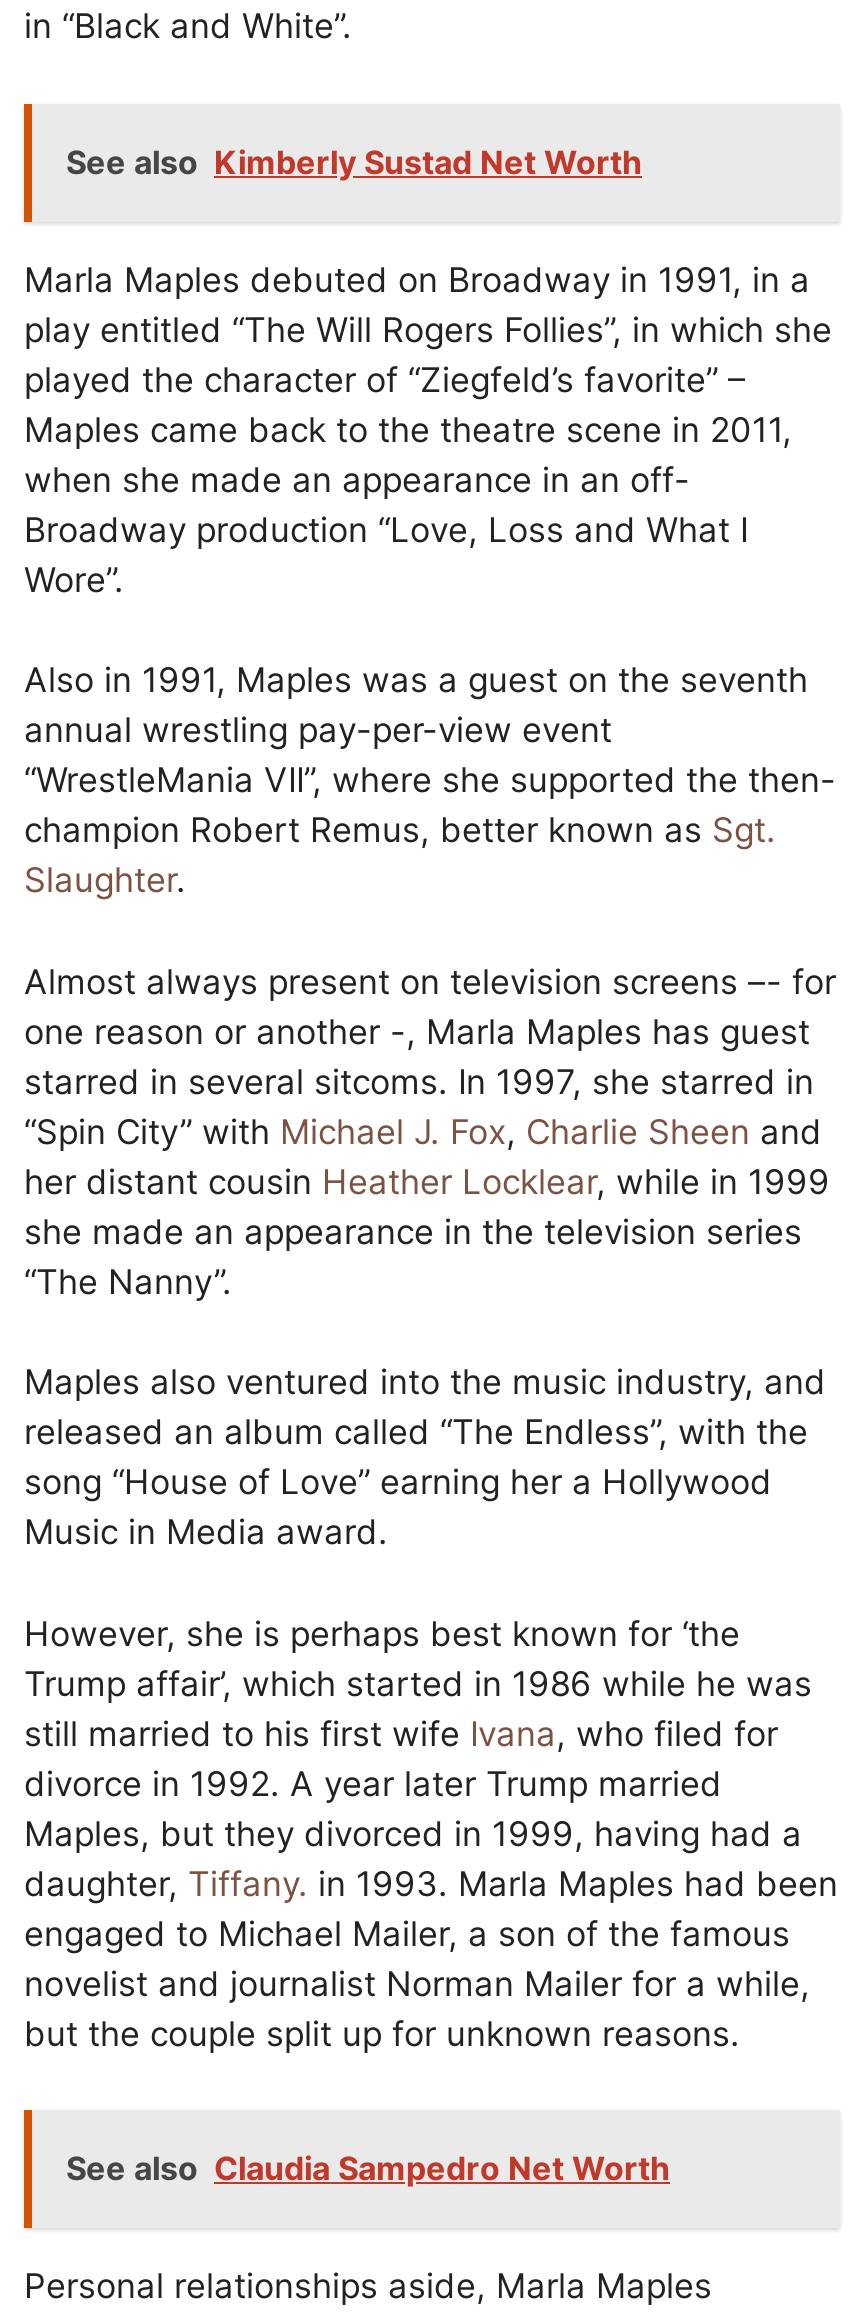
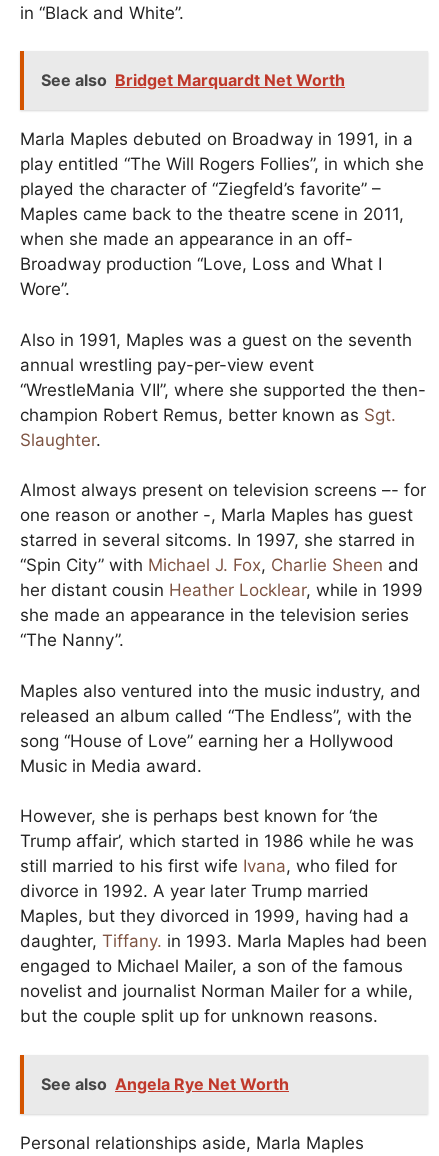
[66,141,642,181] See also Kimberly Sustad Net Worth -> [41,70,345,90] See also Bridget Marquardt Net Worth
[66,2148,670,2188] See also Claudia Sampedro Net Worth -> [41,1074,289,1094] See also Angela Rye Net Worth

